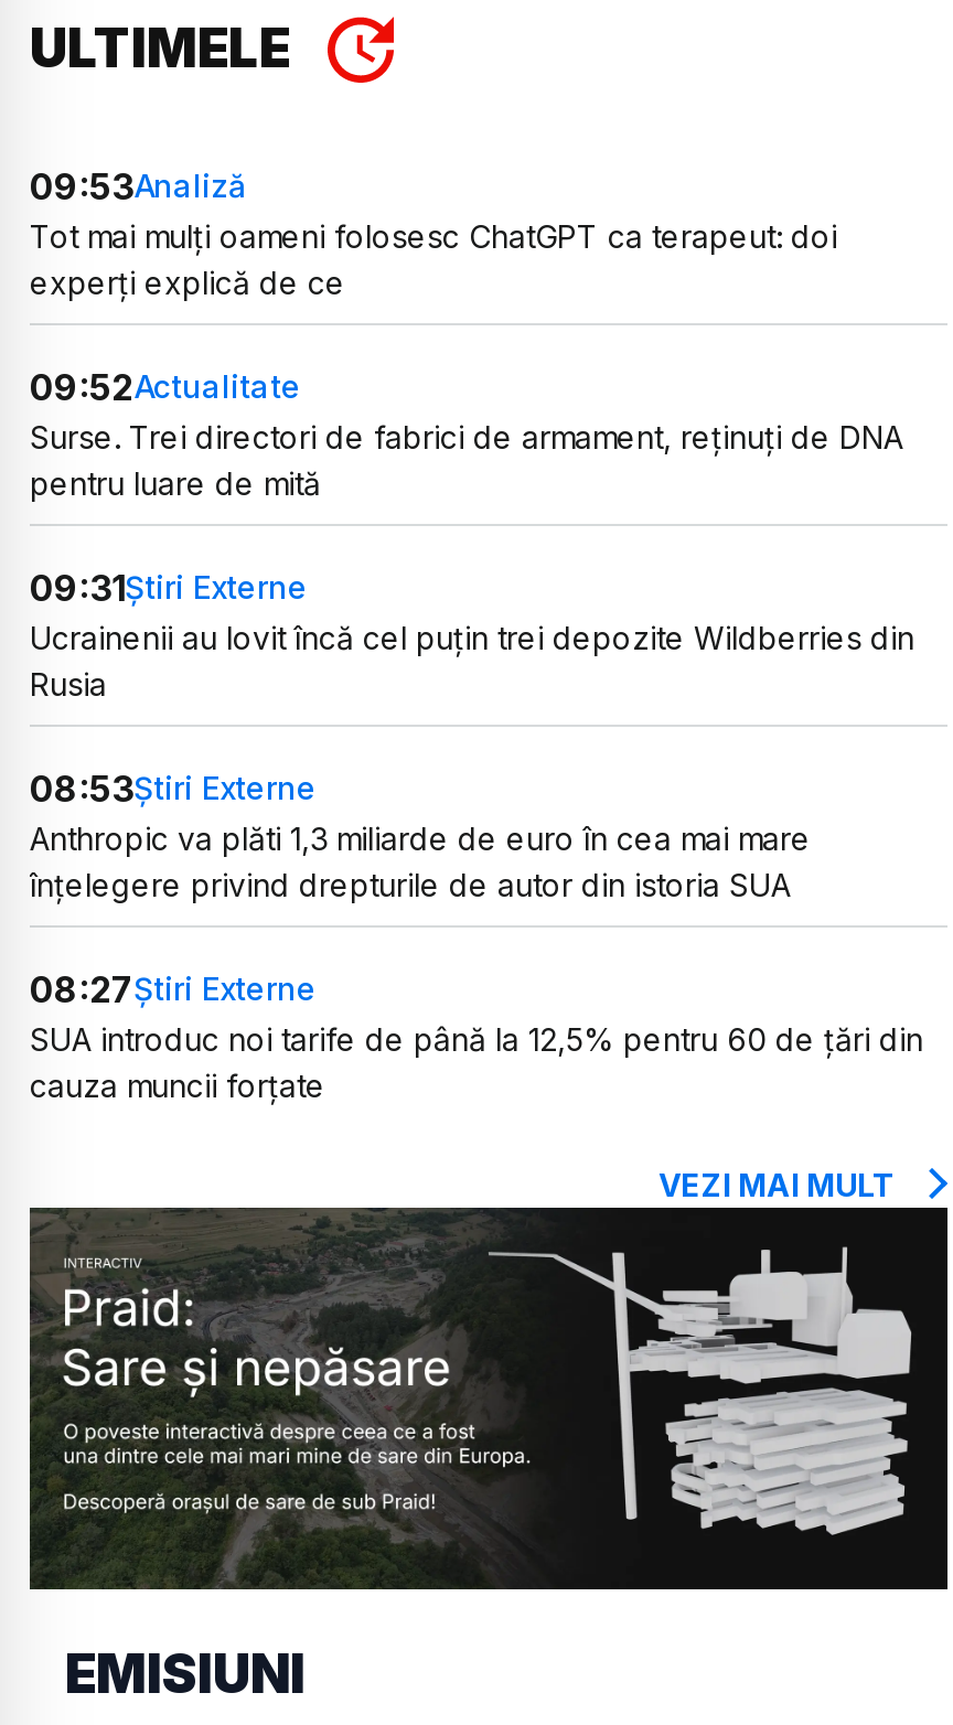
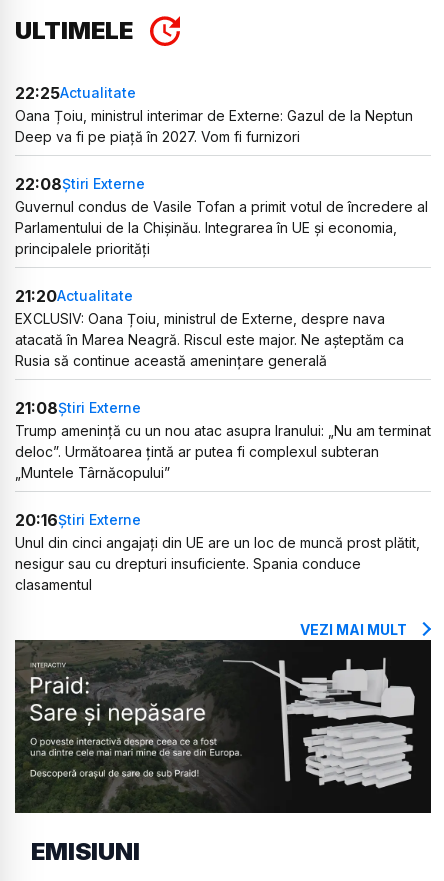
[30,164,837,301] 09:53Analiză | Tot mai mulți oameni folosesc ChatGPT ca terapeut: doi | experți explică de ce -> [15,83,413,145] 22:25Actualitate | Oana Țoiu, ministrul interimar de Externe: Gazul de la Neptun | Deep va fi pe piață în 2027. Vom fi furnizori
[30,365,903,501] 09:52Actualitate | Surse. Trei directori de fabrici de armament, reținuți de DNA | pentru luare de mită -> [15,174,428,257] 22:08Știri Externe | Guvernul condus de Vasile Tofan a primit votul de încredere al | Parlamentului de la Chișinău. Integrarea în UE și economia, | principalele priorități
[30,565,914,702] 09:31Știri Externe | Ucrainenii au lovit încă cel puțin trei depozite Wildberries din | Rusia -> [15,286,404,369] 21:20Actualitate | EXCLUSIV: Oana Țoiu, ministrul de Externe, despre nava | atacată în Marea Neagră. Riscul este major. Ne așteptăm ca | Rusia să continue această amenințare generală
[30,766,811,903] 08:53Știri Externe | Anthropic va plăti 1,3 miliarde de euro în cea mai mare | înțelegere privind drepturile de autor din istoria SUA -> [15,398,431,481] 21:08Știri Externe | Trump amenință cu un nou atac asupra Iranului: „Nu am terminat | deloc”. Următoarea țintă ar putea fi complexul subteran | „Muntele Târnăcopului”
[30,967,923,1104] 08:27Știri Externe | SUA introduc noi tarife de până la 12,5% pentru 60 de țări din | cauza muncii forțate -> [15,510,420,593] 20:16Știri Externe | Unul din cinci angajați din UE are un loc de muncă prost plătit, | nesigur sau cu drepturi insuficiente. Spania conduce | clasamentul

